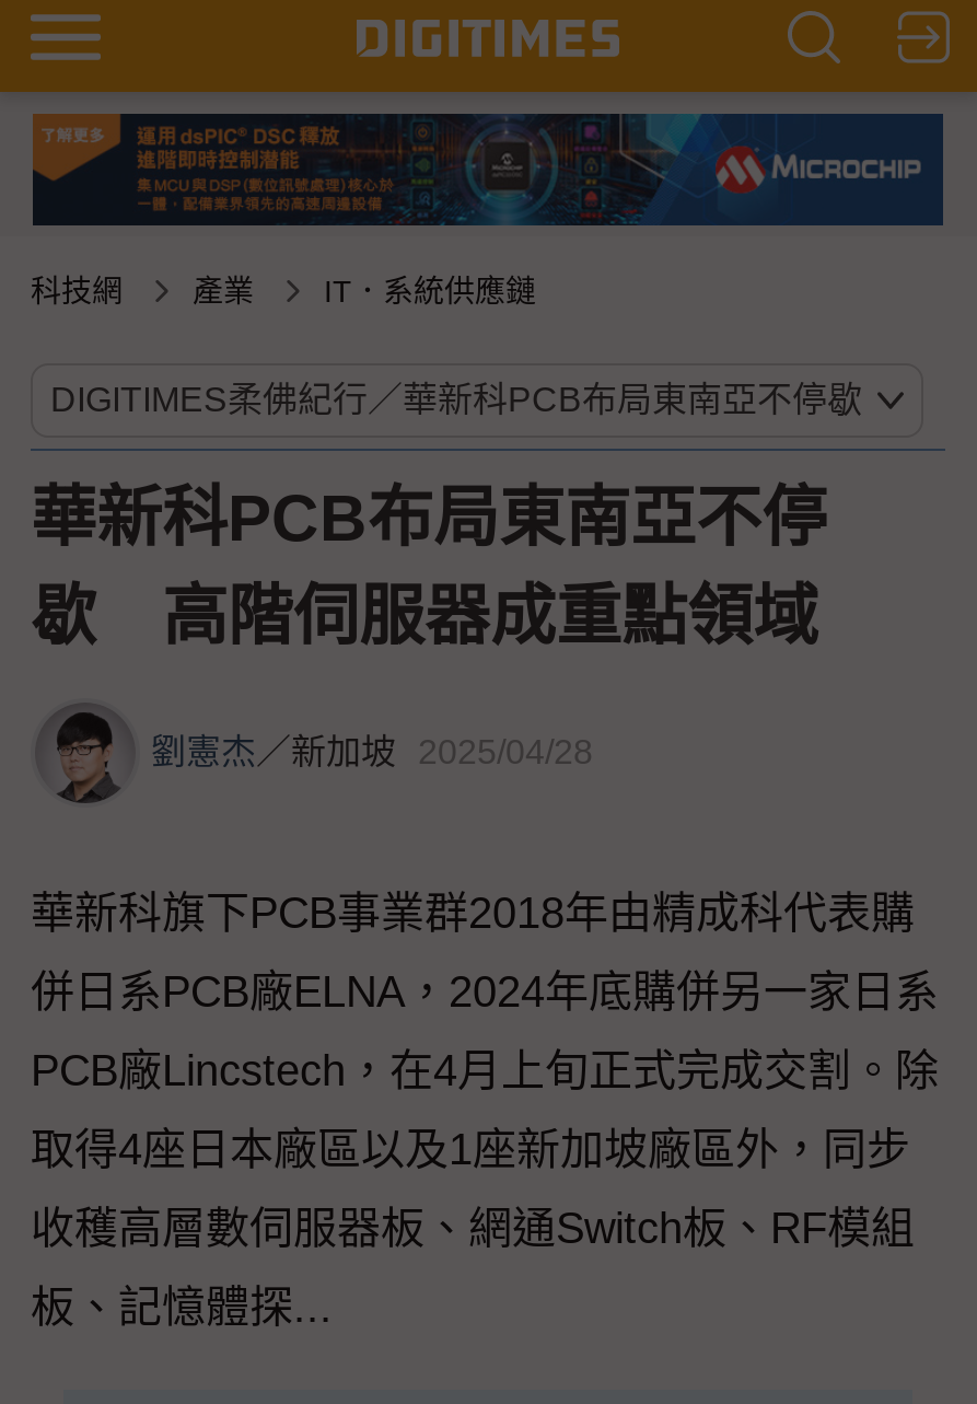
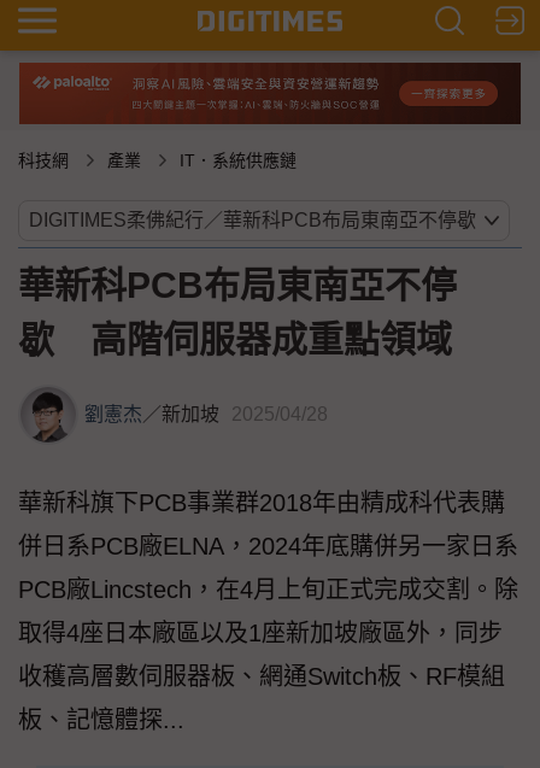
[31,112,945,228] [image] -> [18,61,522,125] [image]

